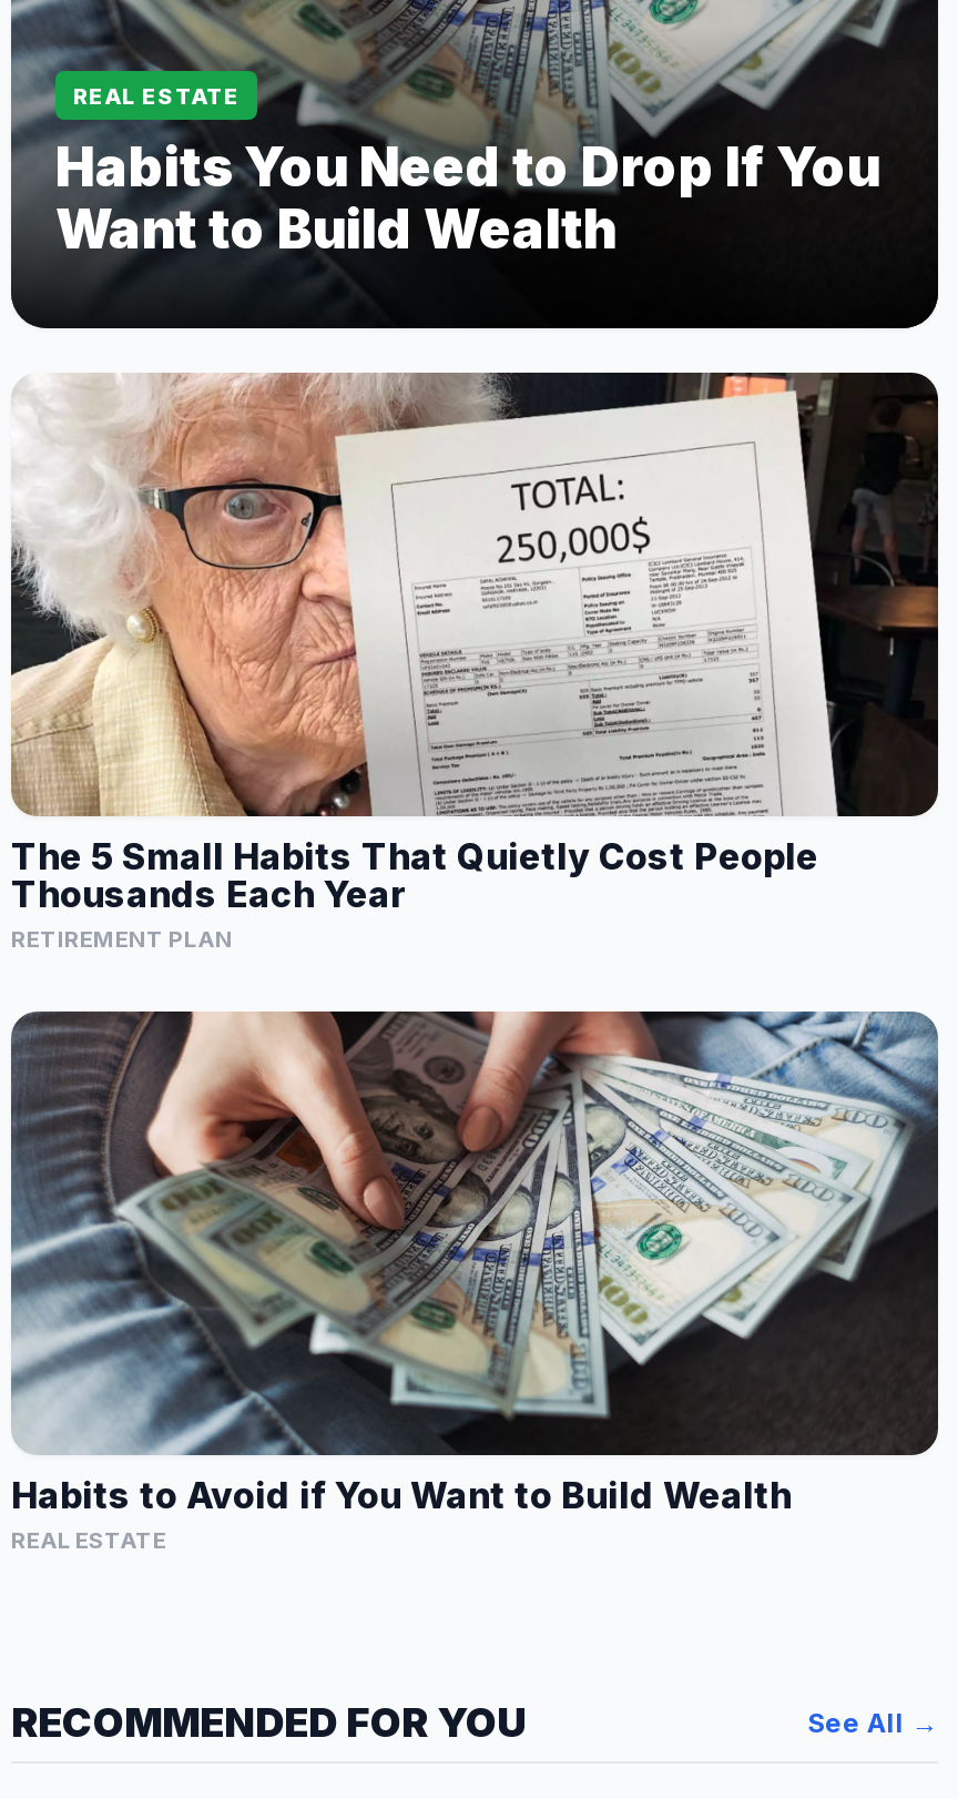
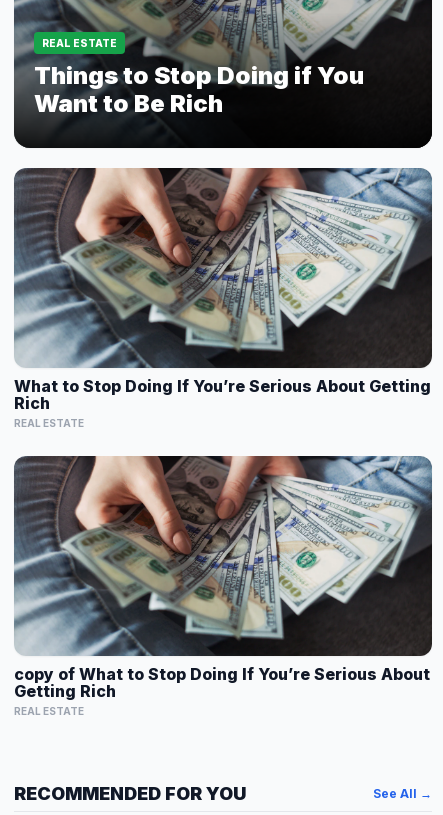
[55,135,880,262] Habits You Need to Drop If You | Want to Build Wealth -> [34,61,364,118] Things to Stop Doing if You | Want to Be Rich
[11,370,940,952] [image] | The 5 Small Habits That Quietly Cost People | Thousands Each Year | RETIREMENT PLAN -> [13,167,433,429] [image] | What to Stop Doing If You’re Serious About Getting | Rich | REAL ESTATE
[11,1473,792,1517] Habits to Avoid if You Want to Build Wealth -> [14,664,430,701] copy of What to Stop Doing If You’re Serious About | Getting Rich

